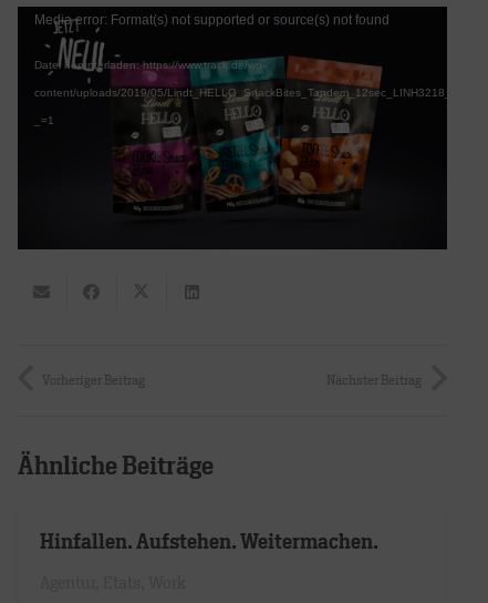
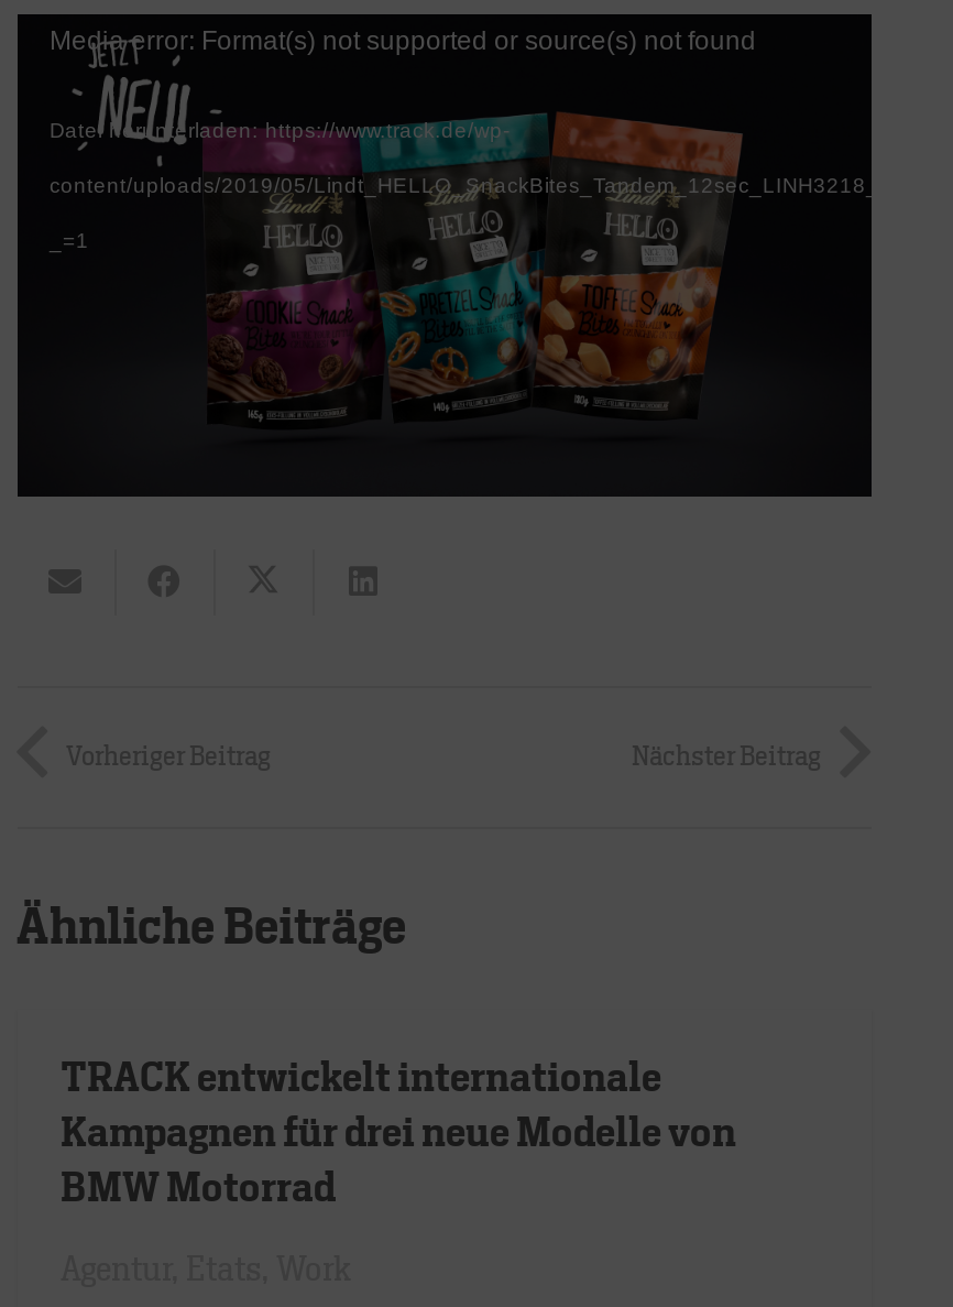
[39,534,378,554] Hinfallen. Aufstehen. Weitermachen. -> [61,1061,736,1211] TRACK entwickelt internationale | Kampagnen für drei neue Modelle von | BMW Motorrad

